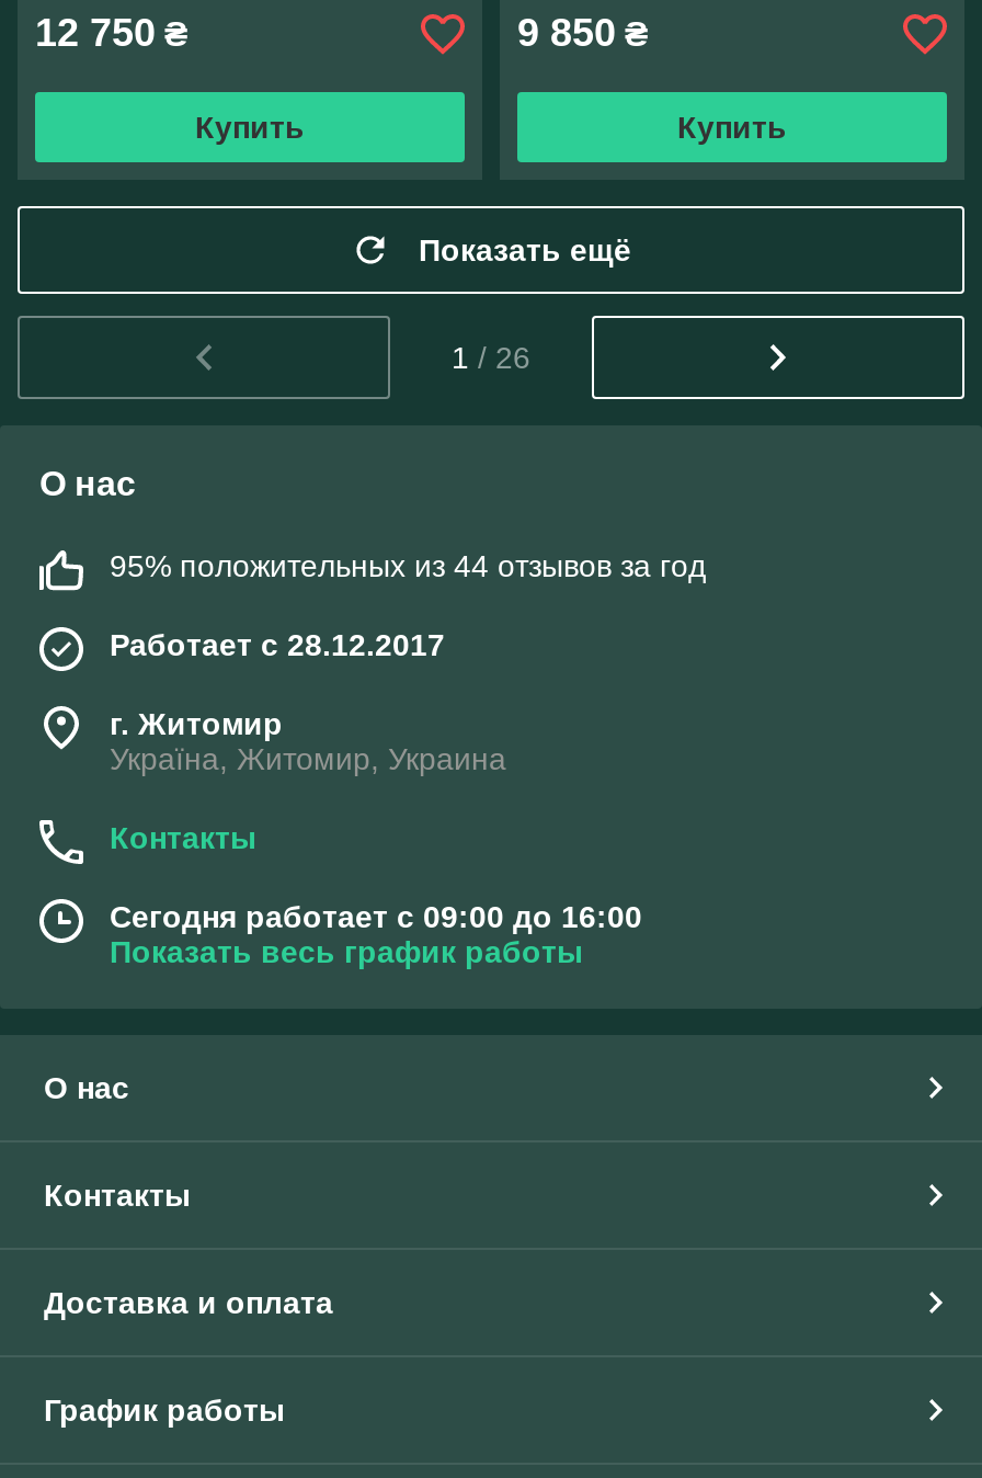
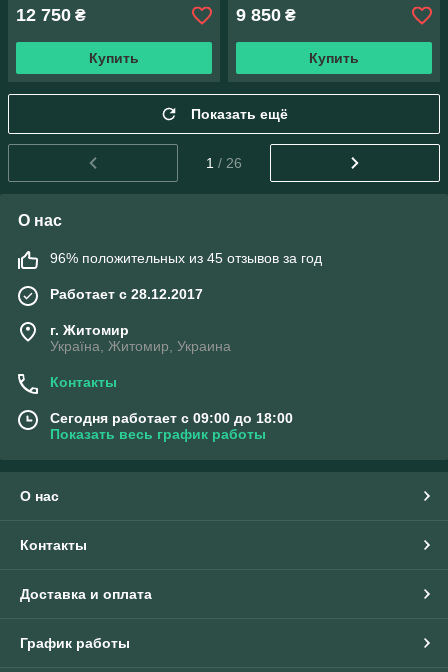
[110,548,706,584] 95% положительных из 44 отзывов за год -> [50,250,322,266] 96% положительных из 45 отзывов за год
[110,899,642,934] Сегодня работает с 09:00 до 16:00 -> [50,410,293,426] Сегодня работает с 09:00 до 18:00

